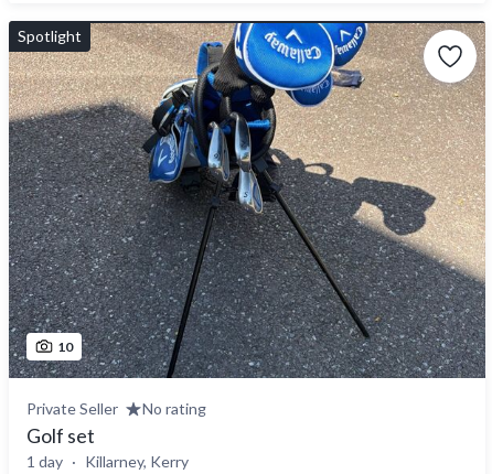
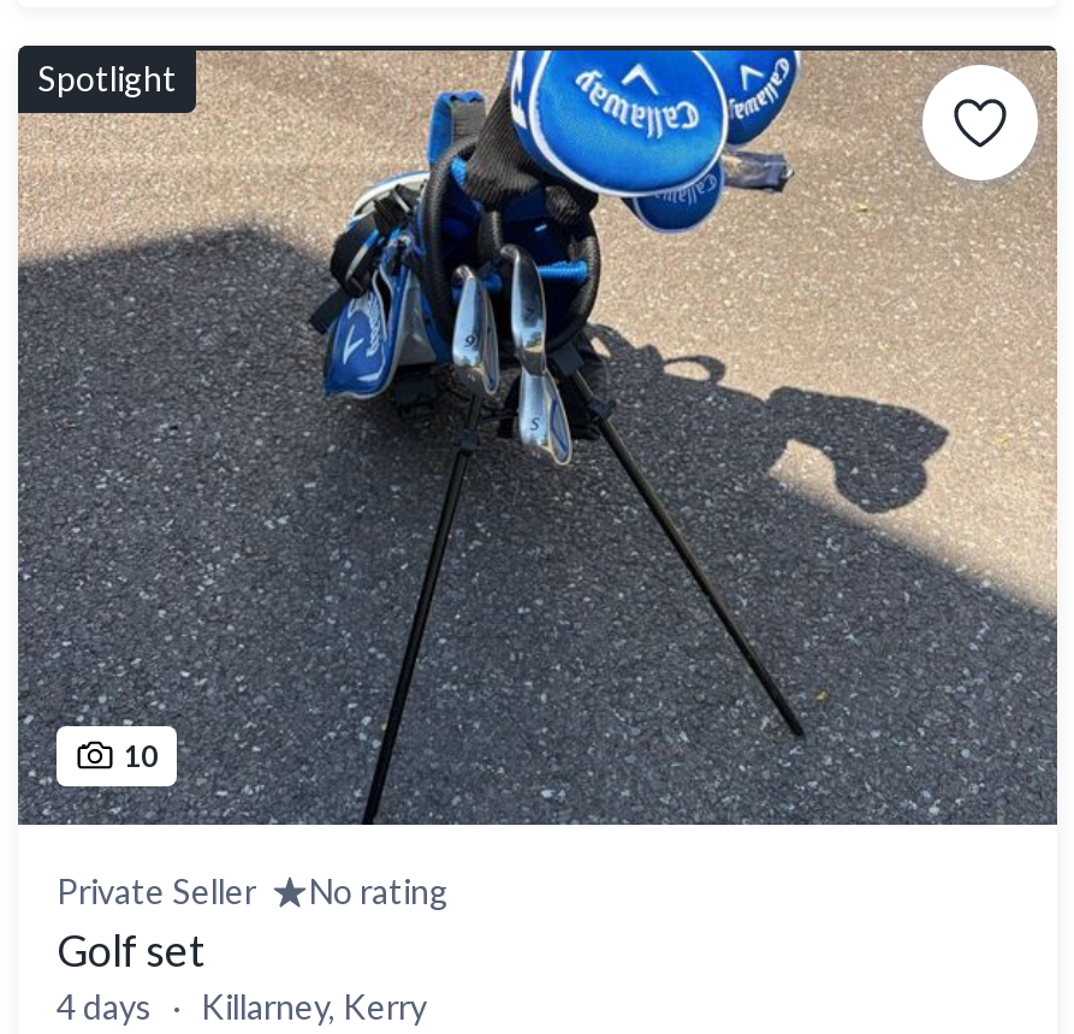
[26,452,189,471] 1 day Killarney, Kerry -> [57,986,427,1027] 4 days Killarney, Kerry

